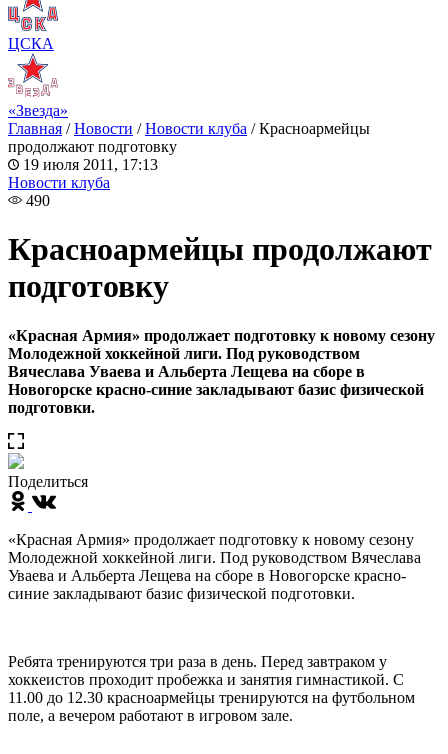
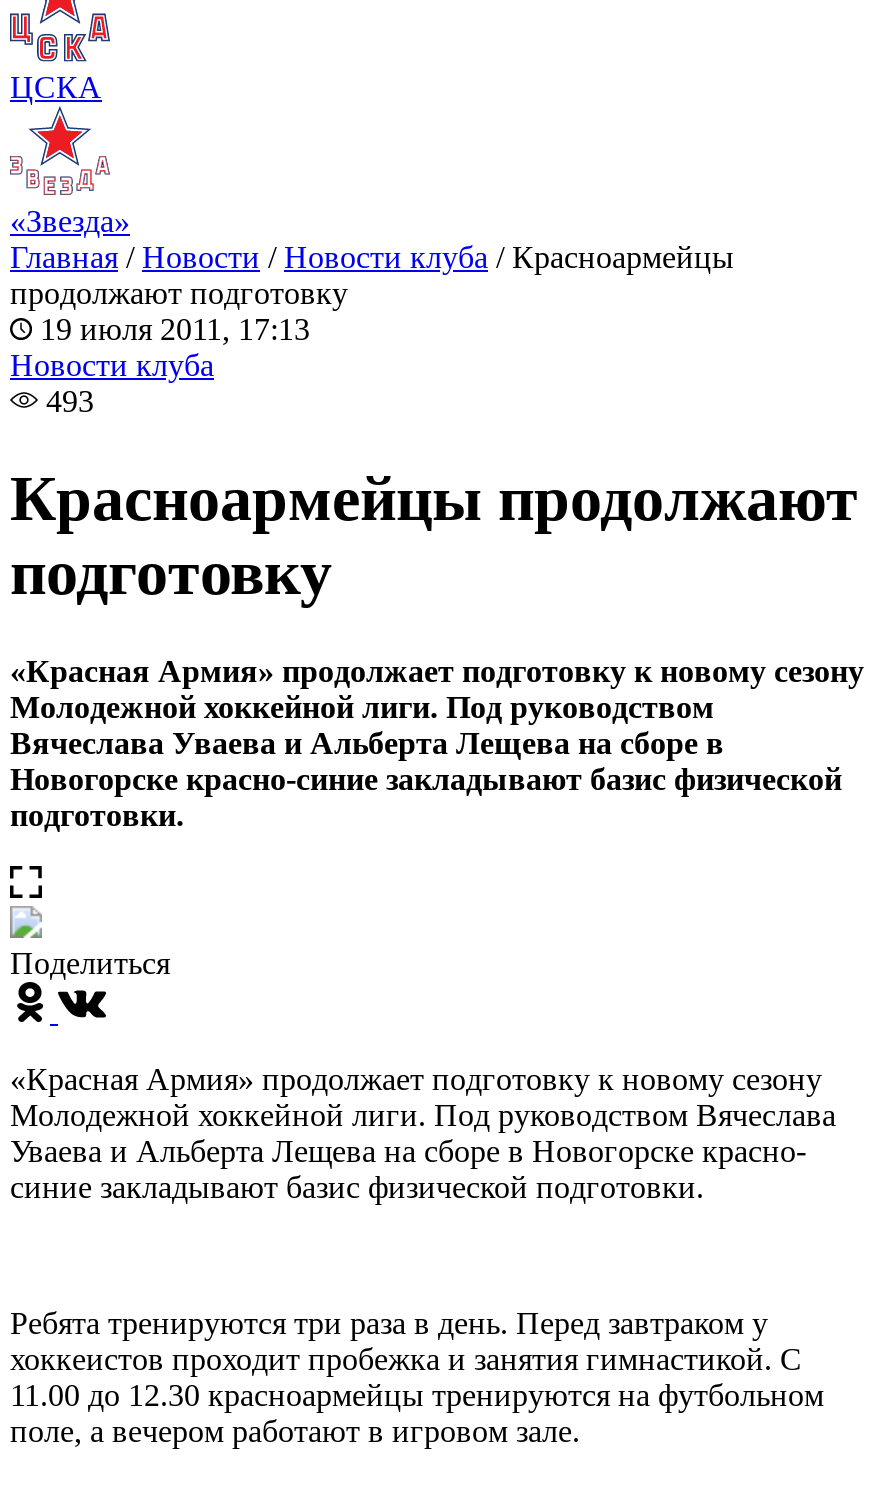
[22,192,50,209] 490 -> [38,384,94,418] 493

